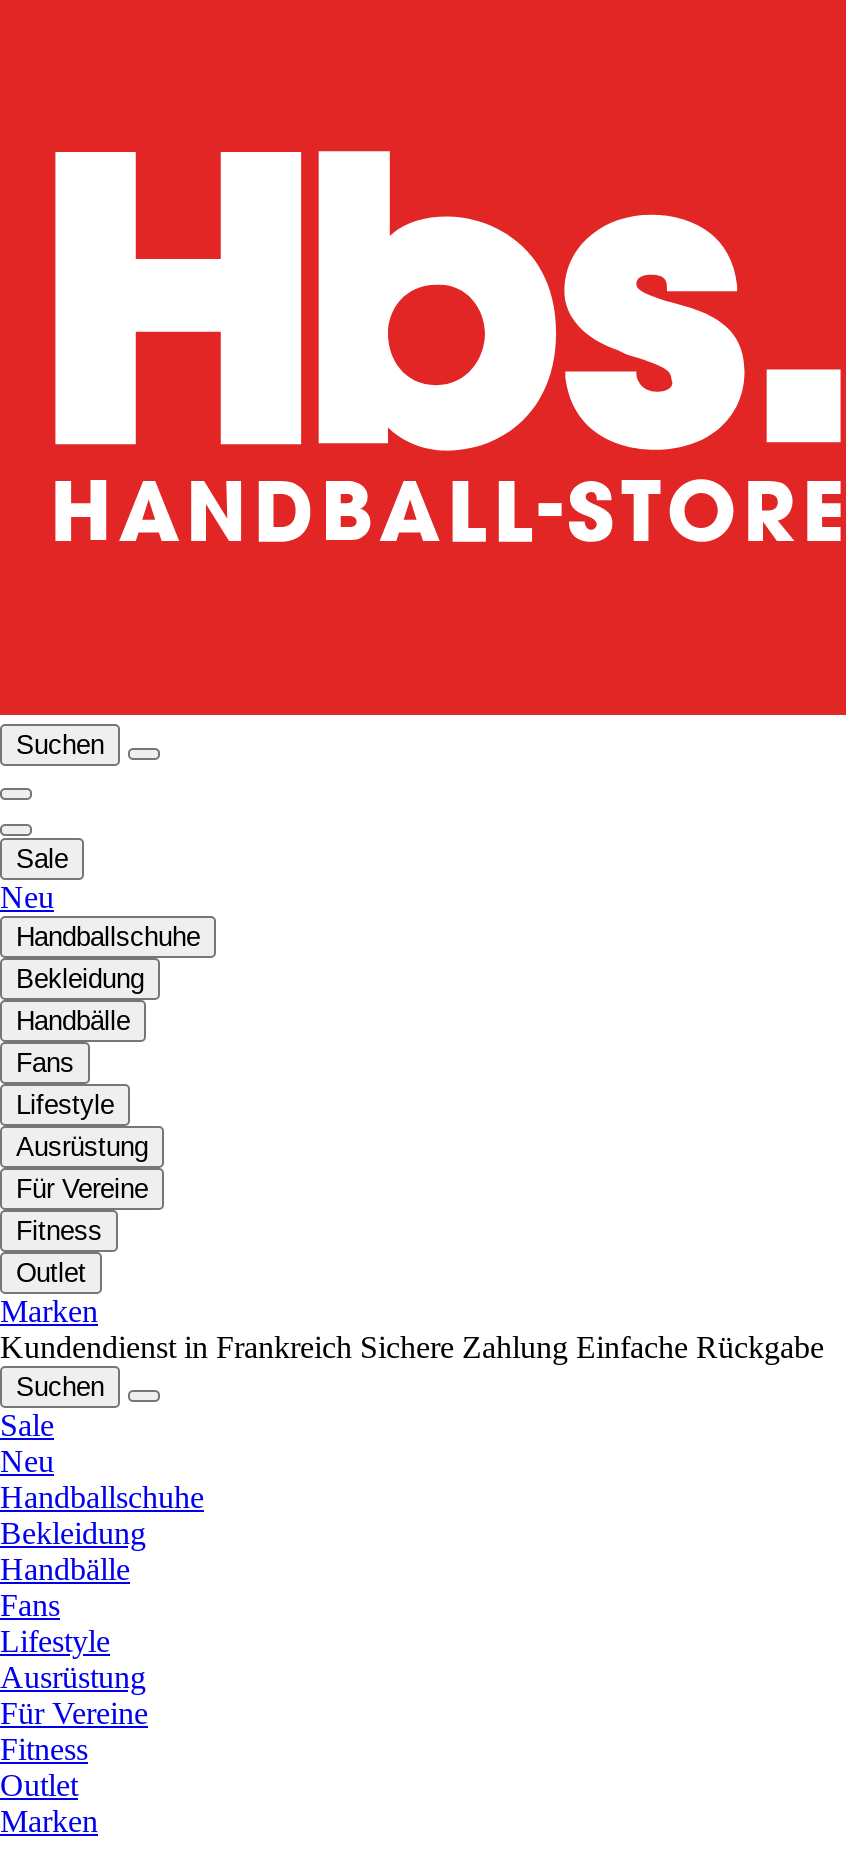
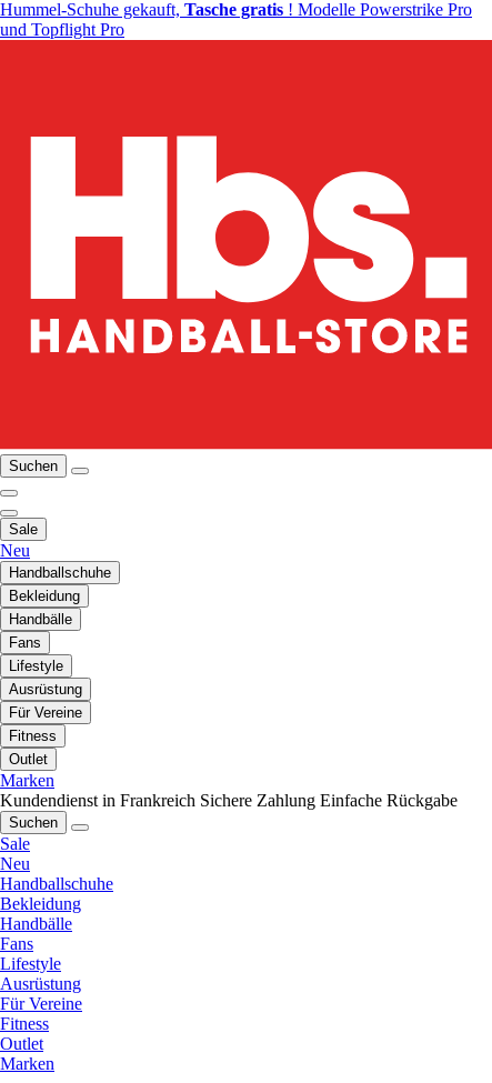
none -> [0,0,472,39] Hummel-Schuhe gekauft, Tasche gratis! Modelle Powerstrike Pro | und Topflight Pro

